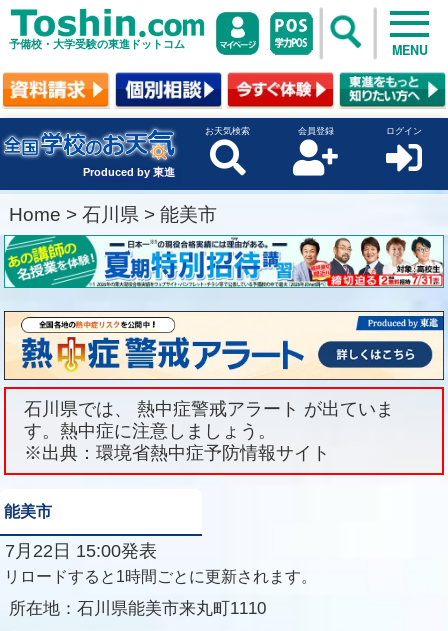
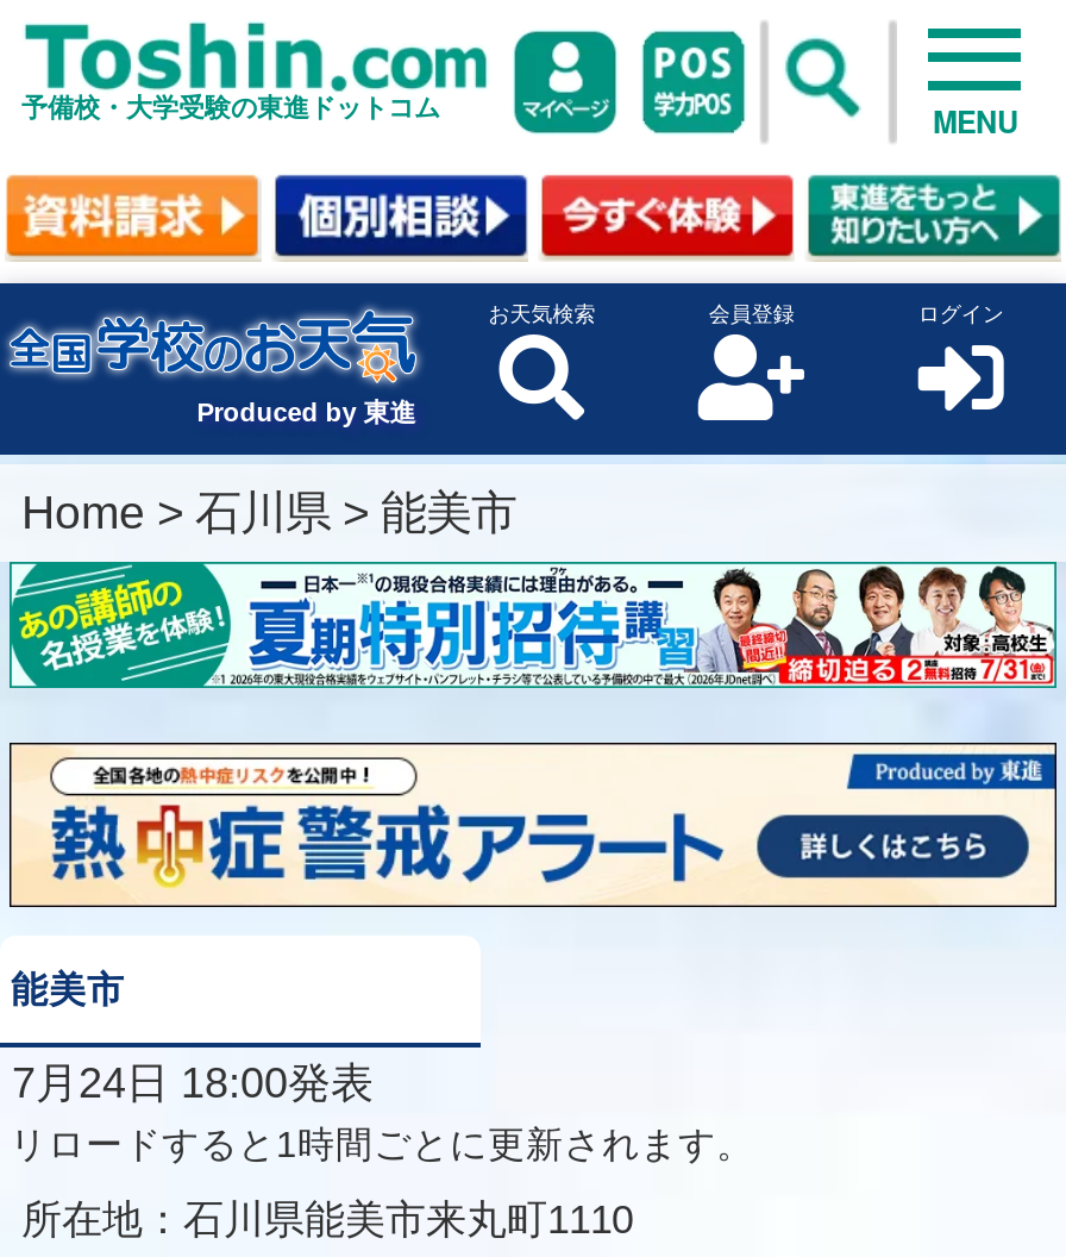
[3,386,445,476] [image] | 石川県では、 熱中症警戒アラート が出ていま | す。熱中症に注意しましょう。 | ※出典：環境省熱中症予防情報サイト -> none
[0,541,157,561] 7月22日 15:00発表 -> [0,1060,374,1108] 7月24日 18:00発表

